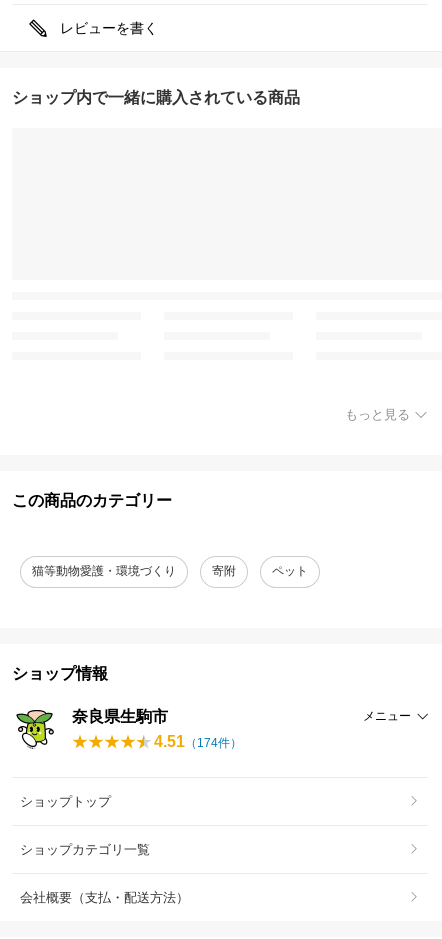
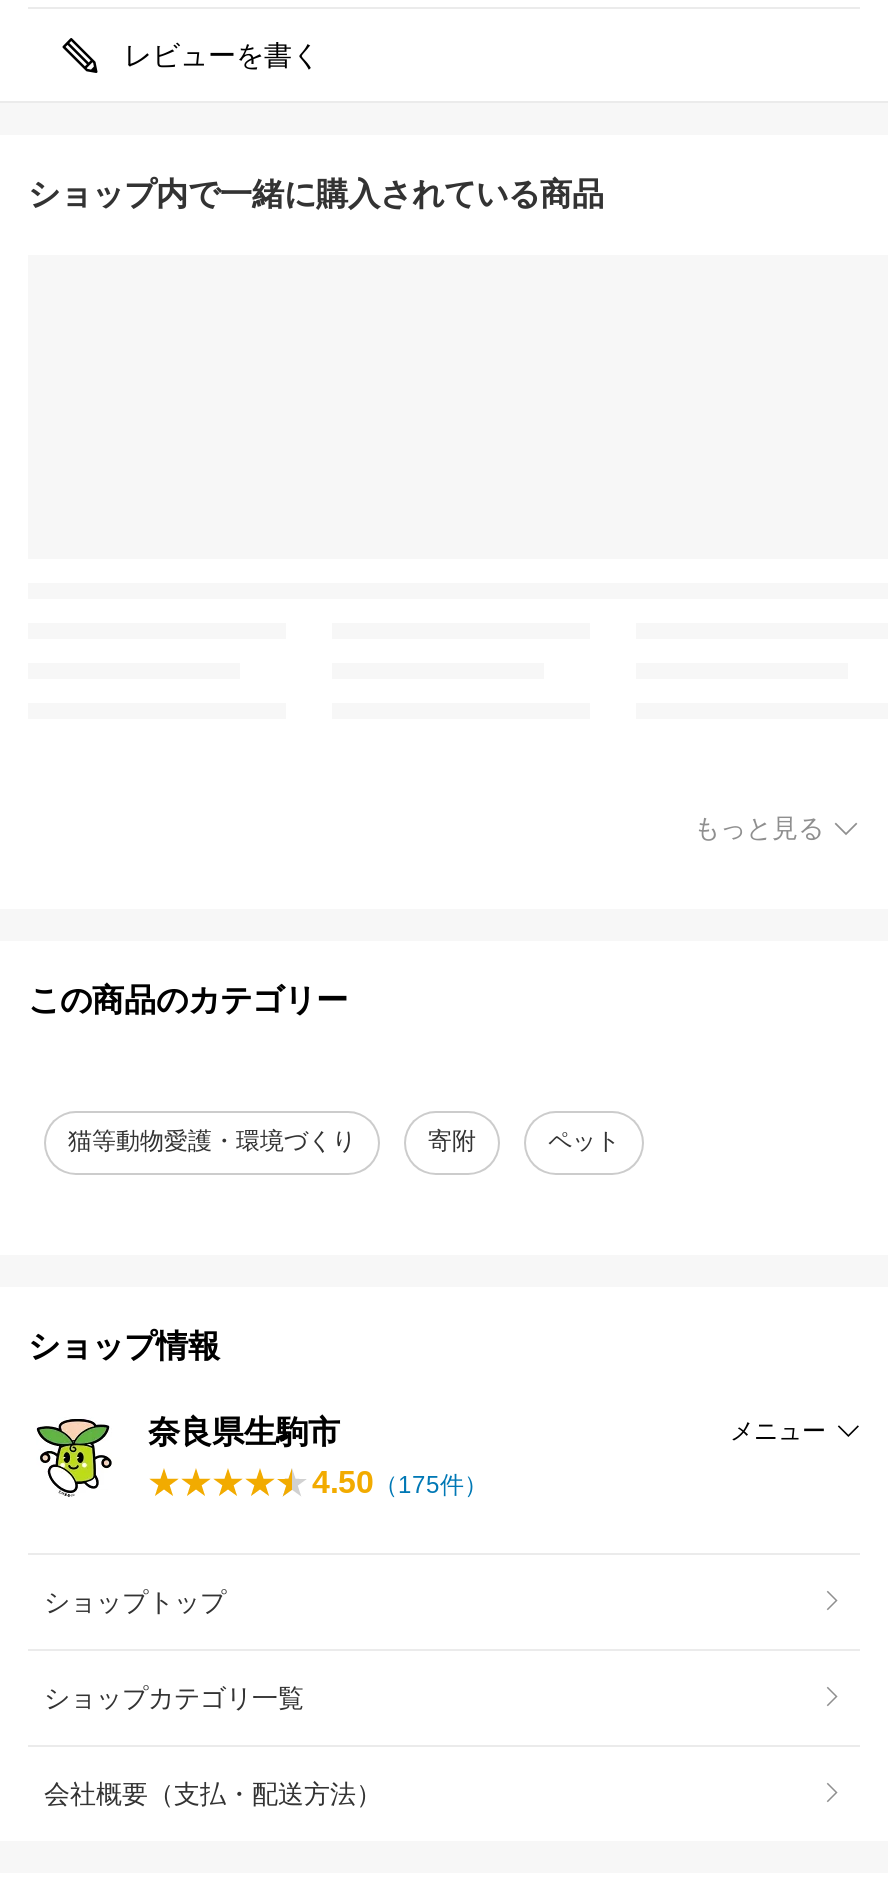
[154,733,242,750] 4.51（174件） -> [312,1465,488,1499] 4.50（175件）

